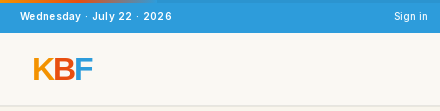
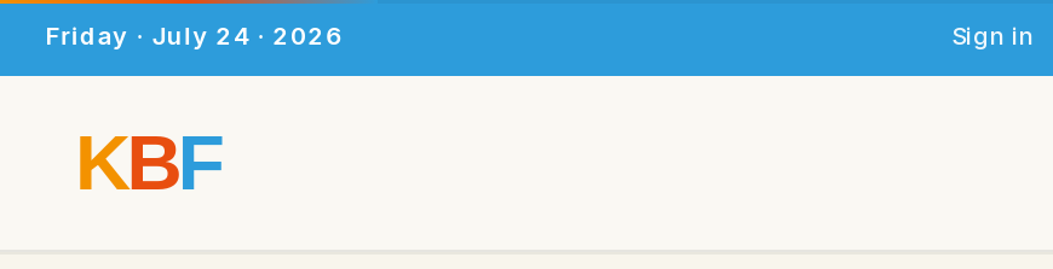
[20,10,172,22] Wednesday · July 22 · 2026 -> [46,21,343,49] Friday · July 24 · 2026

